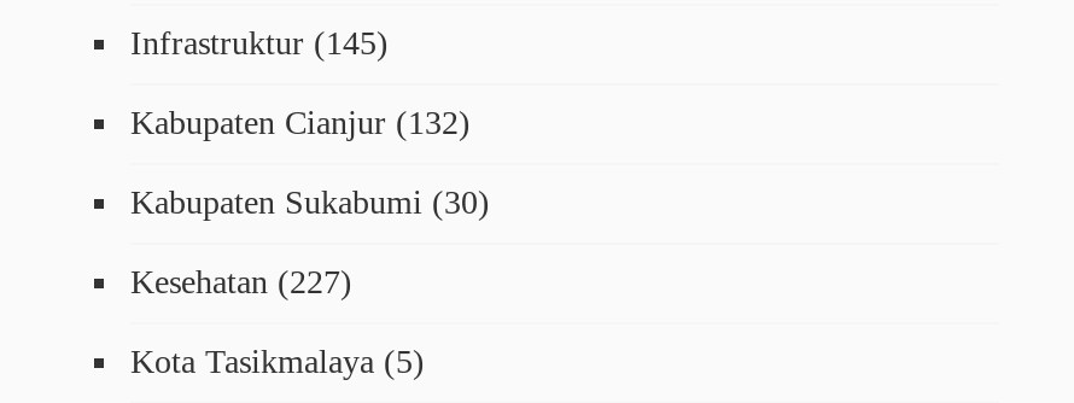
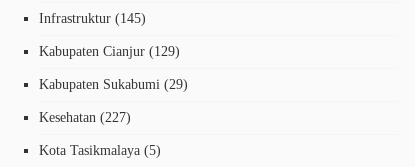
[130,105,471,141] Kabupaten Cianjur (132) -> [39,44,180,59] Kabupaten Cianjur (129)
[130,185,490,221] Kabupaten Sukabumi (30) -> [39,77,188,92] Kabupaten Sukabumi (29)

